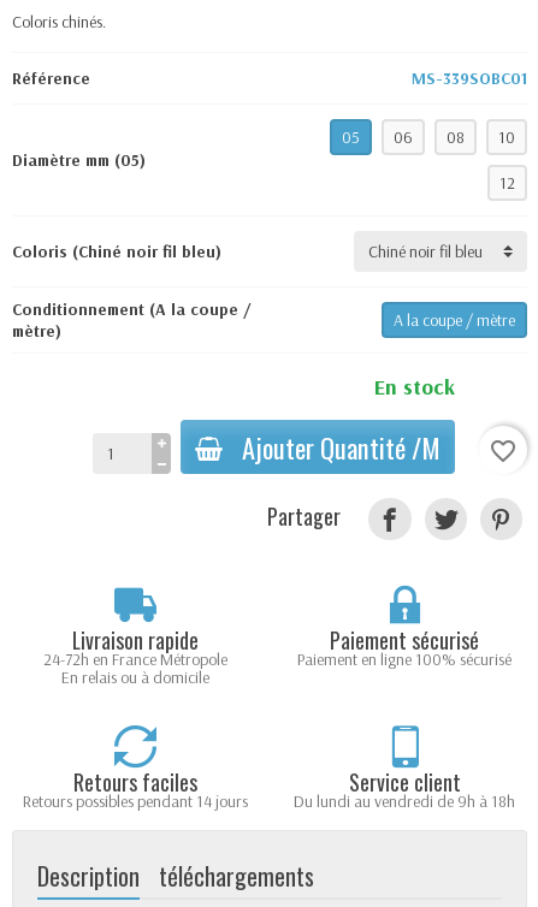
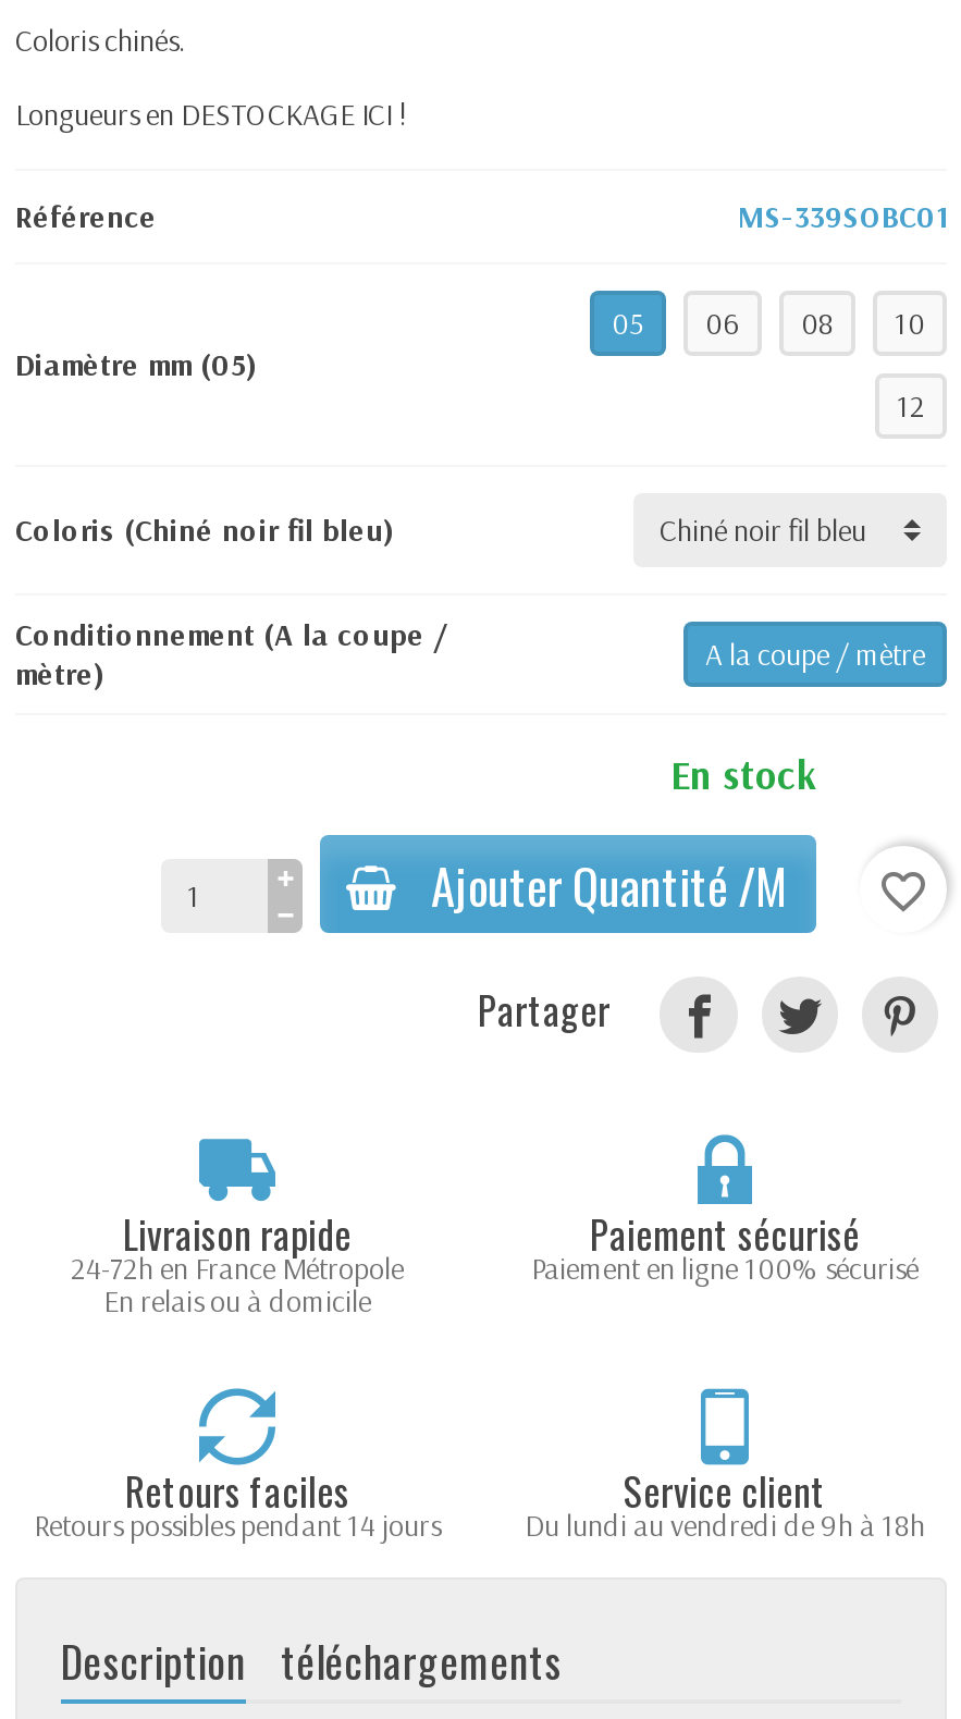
none -> [15,95,407,134] Longueurs en DESTOCKAGE ICI !

